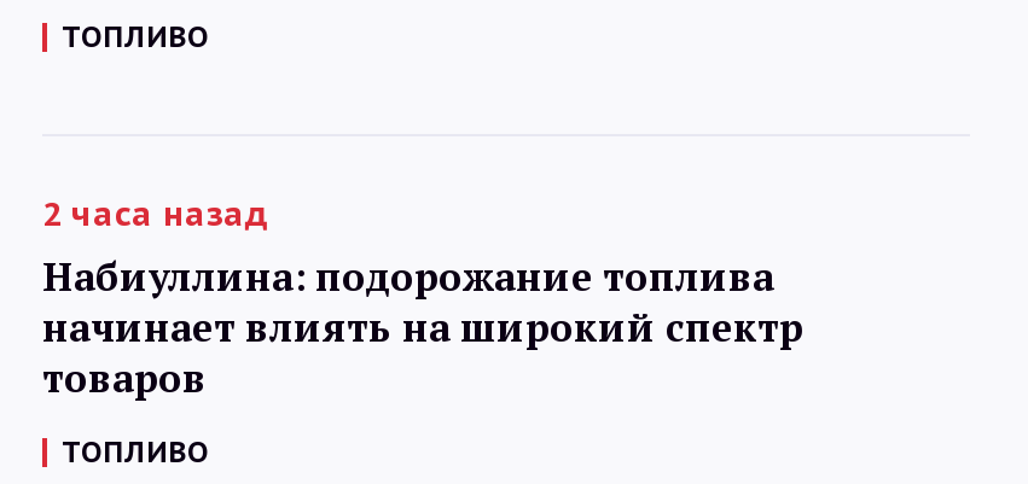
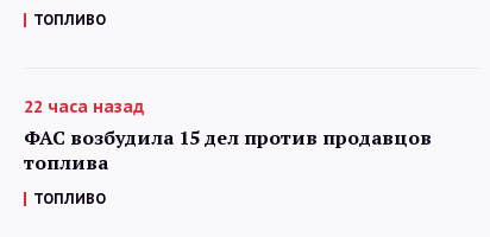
[42,191,803,403] 2 часа назад | Набиуллина: подорожание топлива | начинает влиять на широкий спектр | товаров -> [24,95,432,175] 22 часа назад | ФАС возбудила 15 дел против продавцов | топлива

